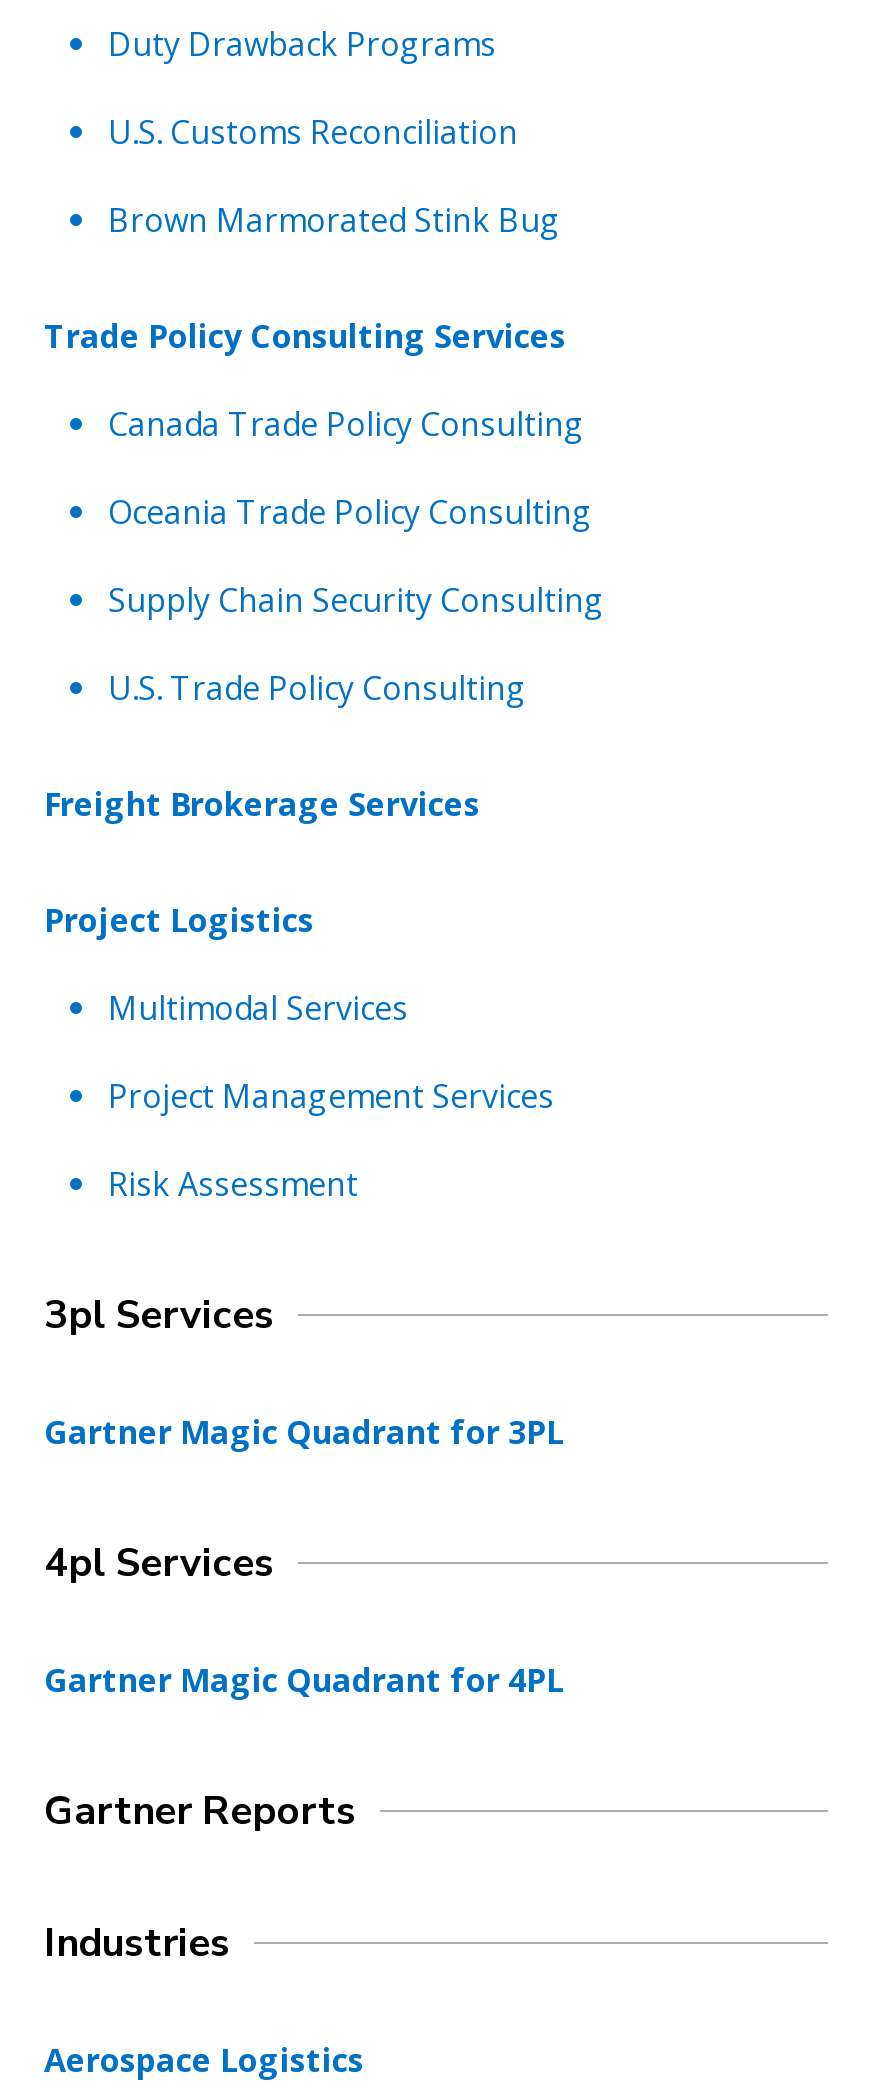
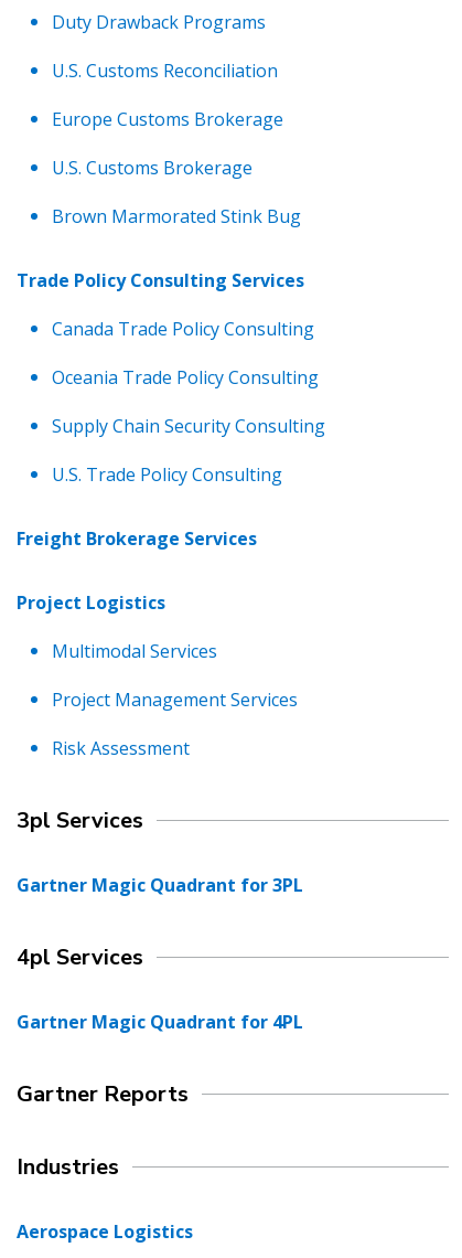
none -> [52,107,283,180] Europe Customs Brokerage | U.S. Customs Brokerage

